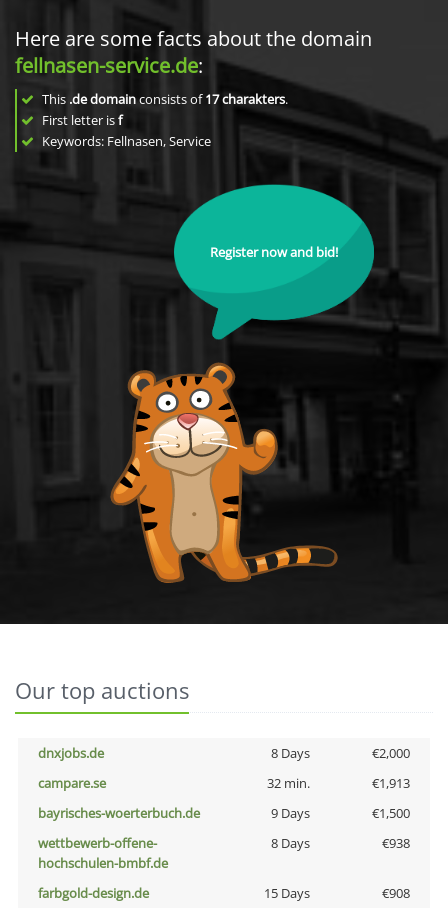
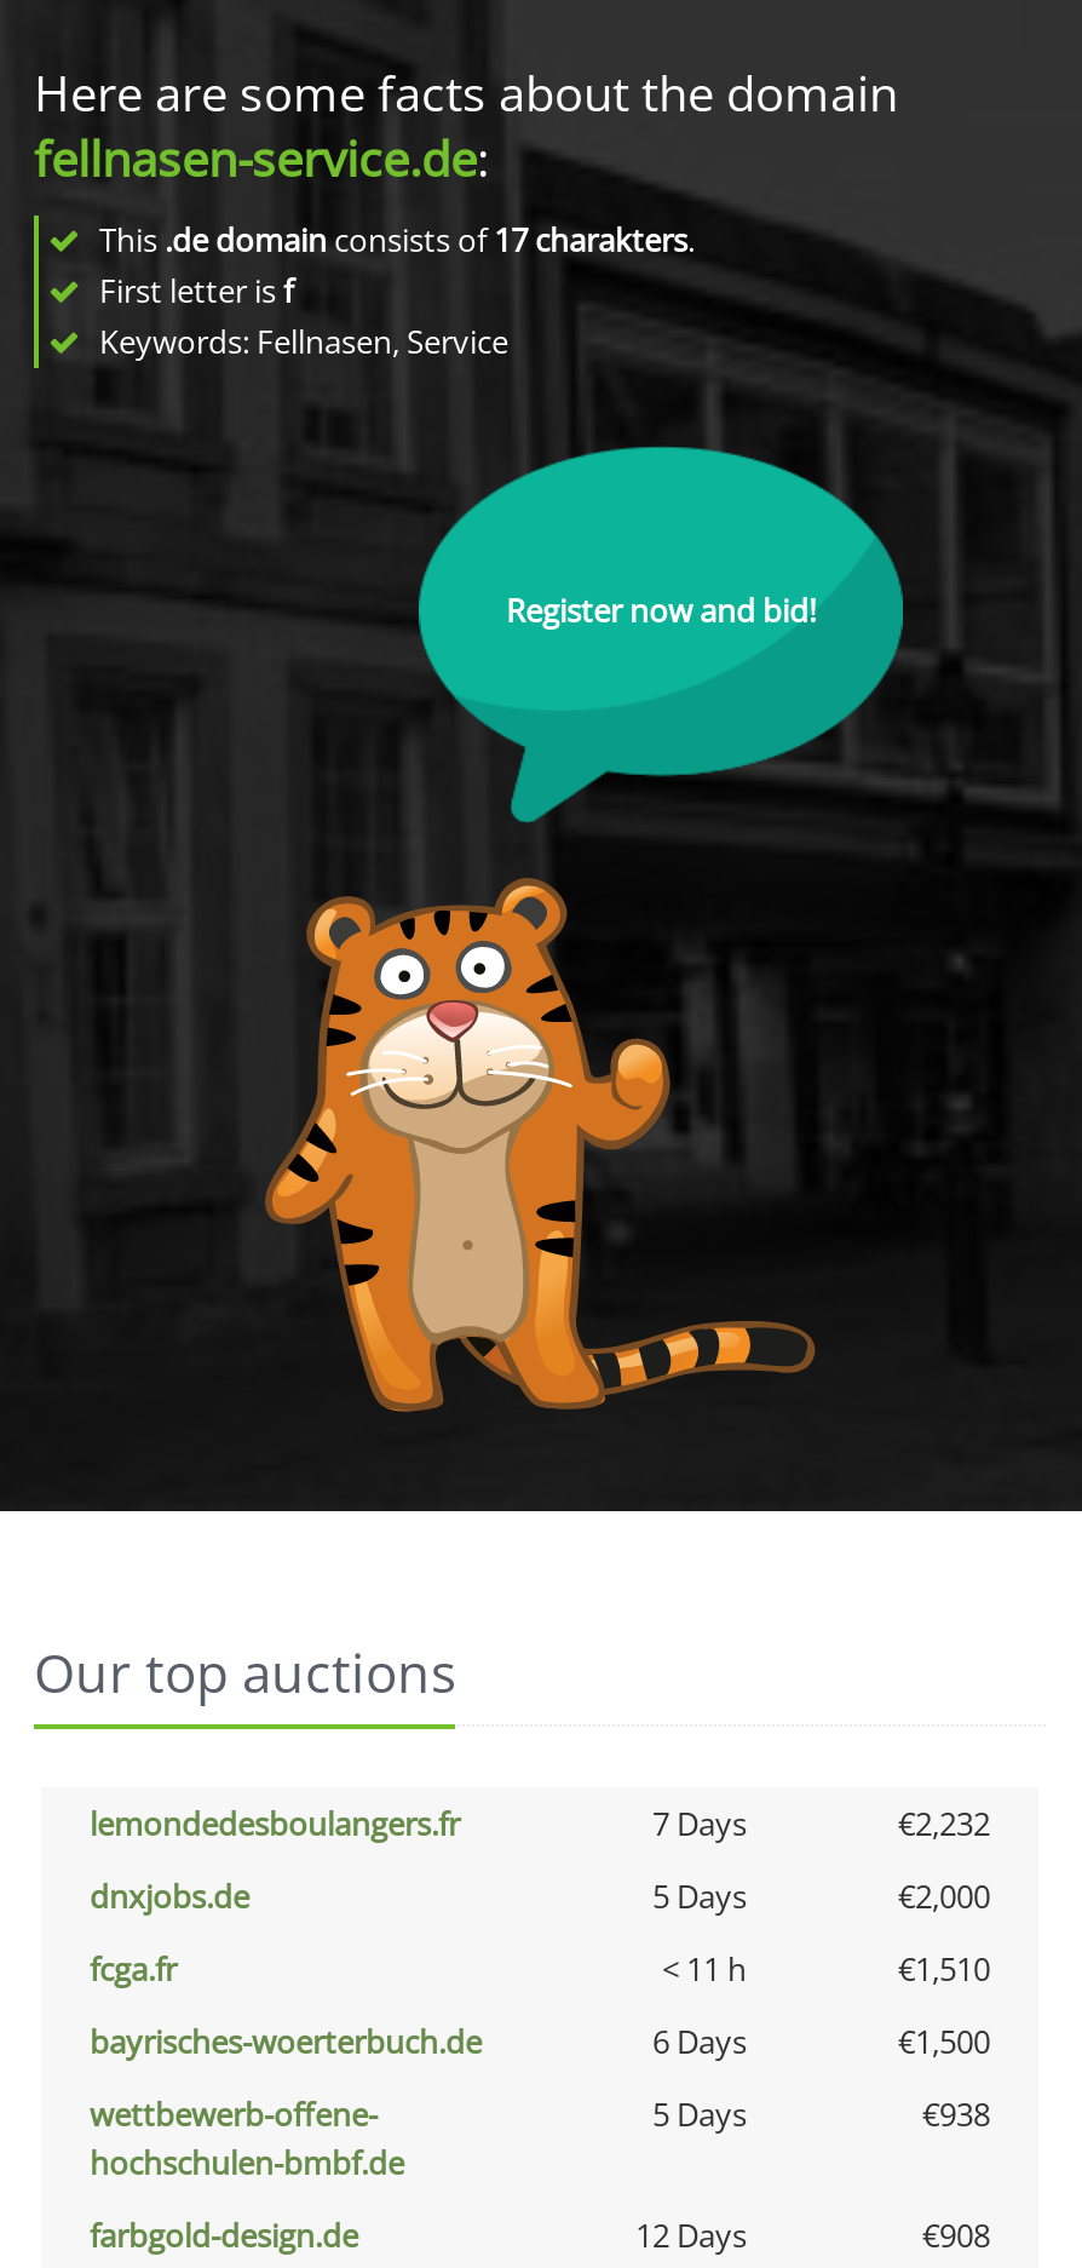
none -> [90,1802,990,1845] lemondedesboulangers.fr | 7 Days | €2,232
[270,744,309,762] 8 Days -> [652,1874,747,1918] 5 Days
[38,774,410,792] campare.se | 32 min. | €1,913 -> [90,1947,990,1991] fcga.fr | < 11 h | €1,510
[270,804,309,822] 9 Days -> [652,2020,747,2063] 6 Days
[270,834,309,852] 8 Days -> [652,2092,747,2136] 5 Days
[263,884,309,902] 15 Days -> [635,2214,747,2257] 12 Days

